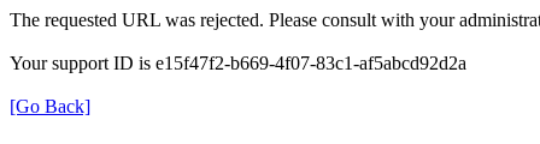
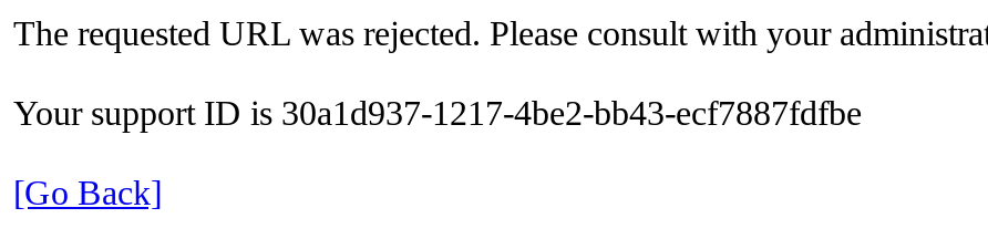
[10,53,466,73] Your support ID is e15f47f2-b669-4f07-83c1-af5abcd92d2a -> [13,94,862,132] Your support ID is 30a1d937-1217-4be2-bb43-ecf7887fdfbe

